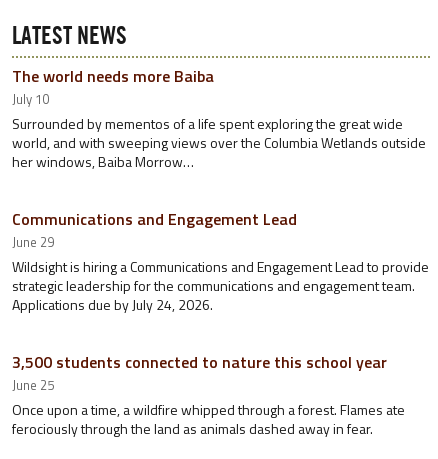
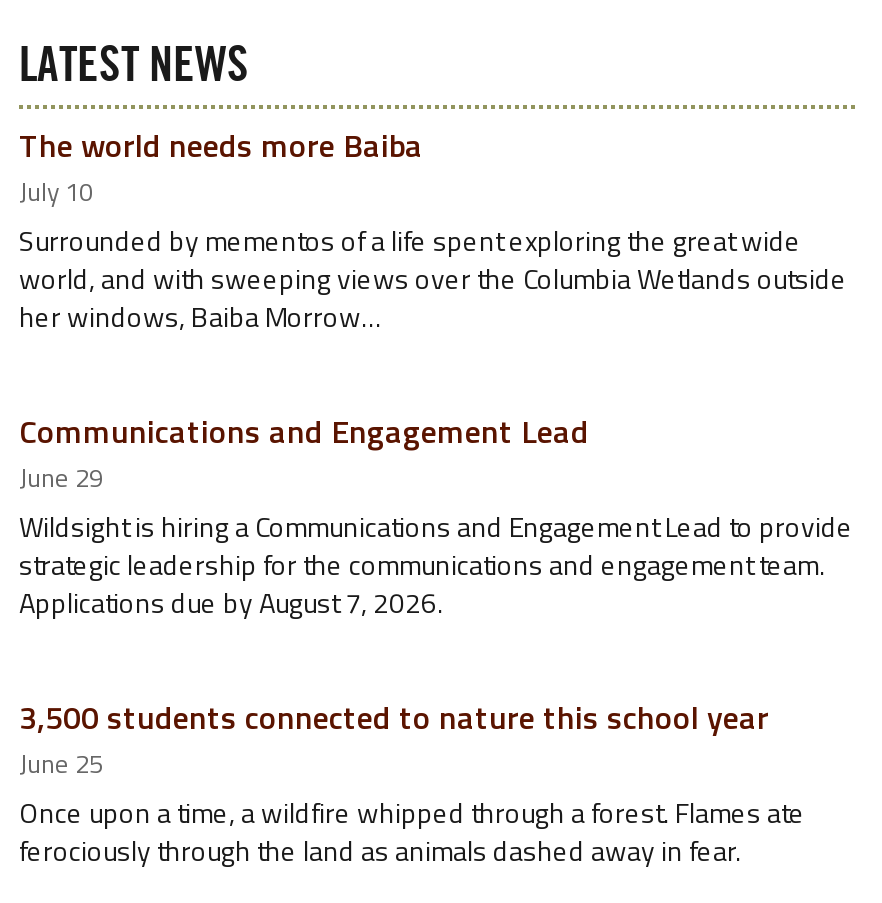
[12,294,213,315] Applications due by July 24, 2026. -> [19,581,443,623] Applications due by August 7, 2026.

